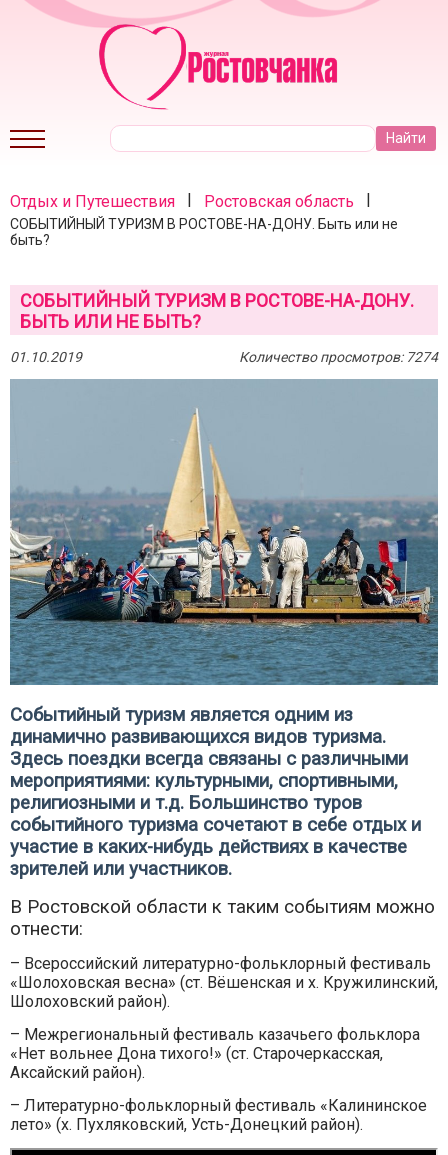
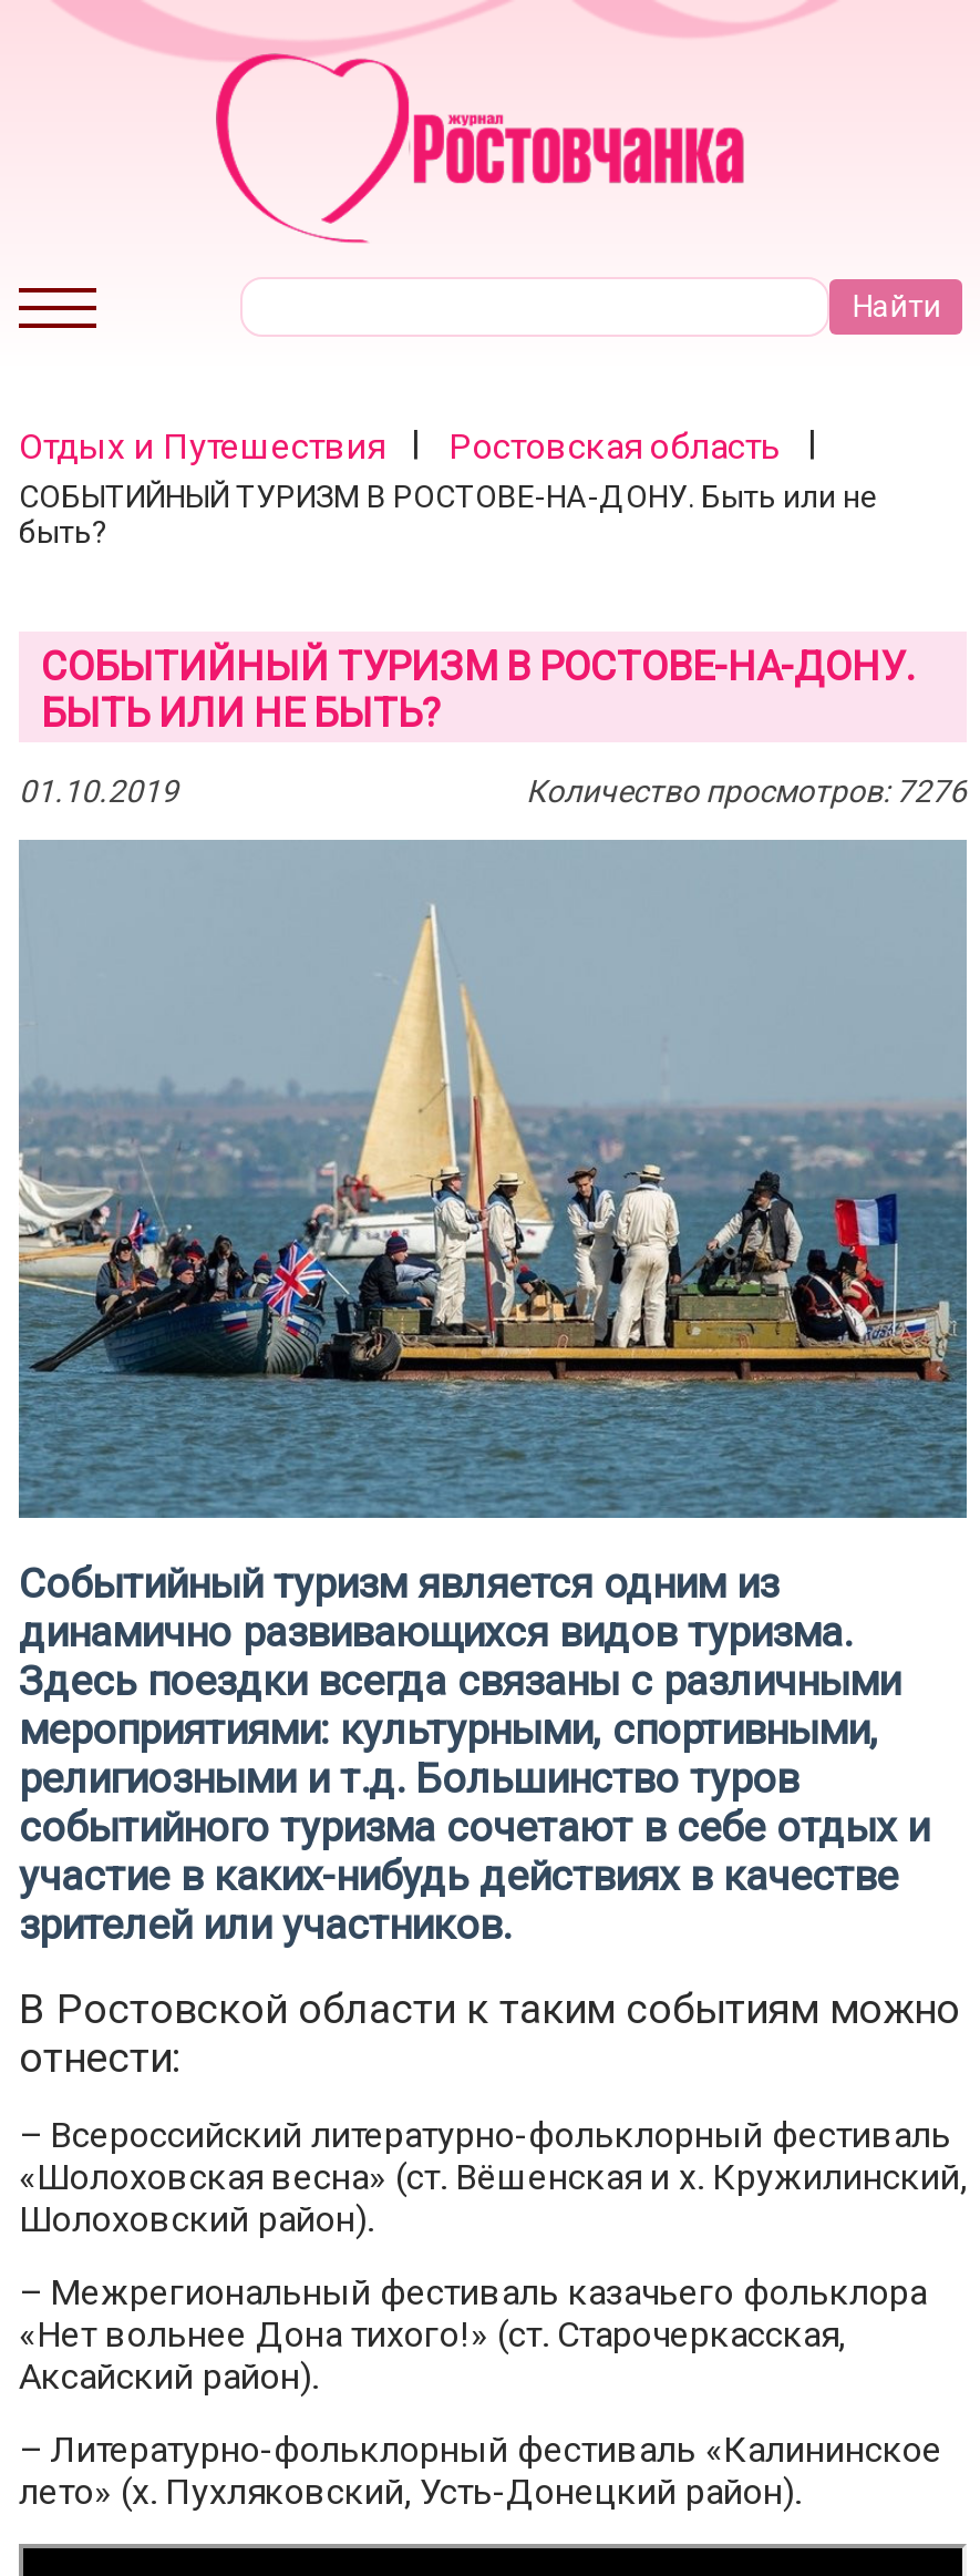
[239,349,438,365] Количество просмотров: 7274 -> [526,774,967,810] Количество просмотров: 7276

